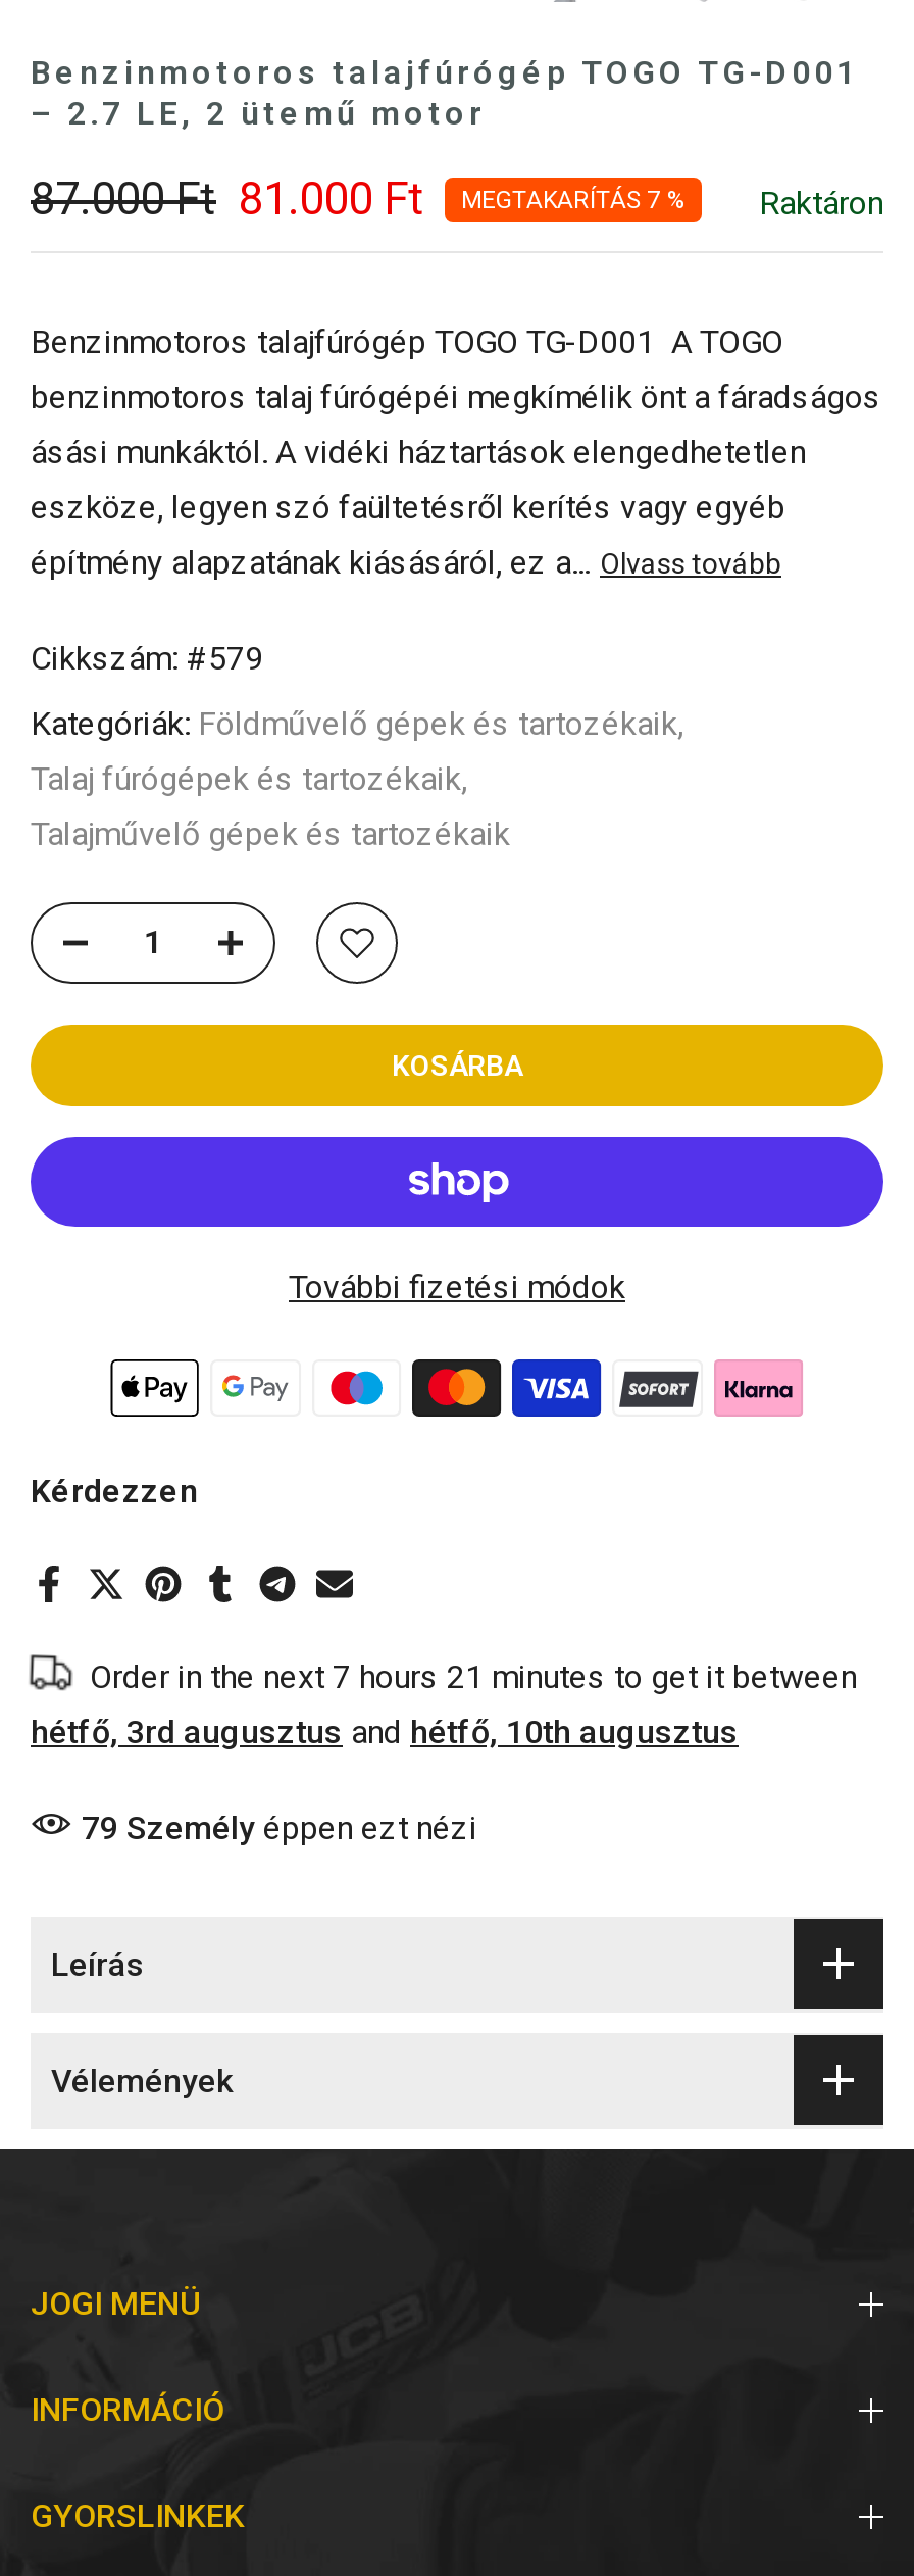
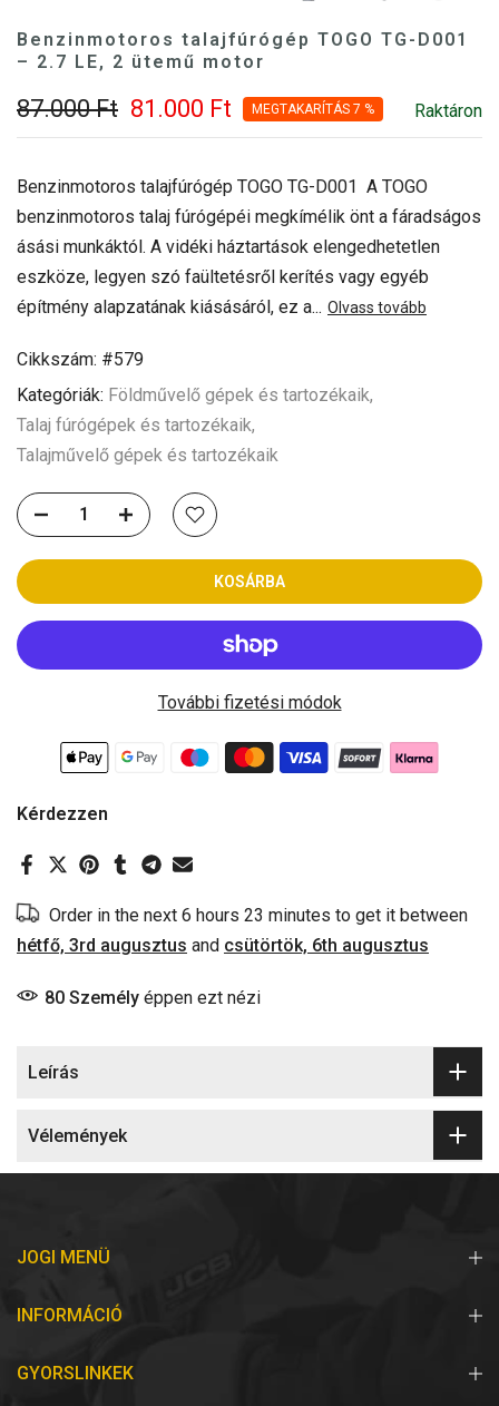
[90,1657,857,1696] Order in the next 7 hours 21 minutes to get it between -> [49,904,468,926] Order in the next 6 hours 23 minutes to get it between
[31,1712,739,1751] hétfő, 3rd augusztus and hétfő, 10th augusztus -> [17,935,429,956] hétfő, 3rd augusztus and csütörtök, 6th augusztus
[82,1808,477,1847] 79 Személy éppen ezt nézi -> [45,987,261,1008] 80 Személy éppen ezt nézi

